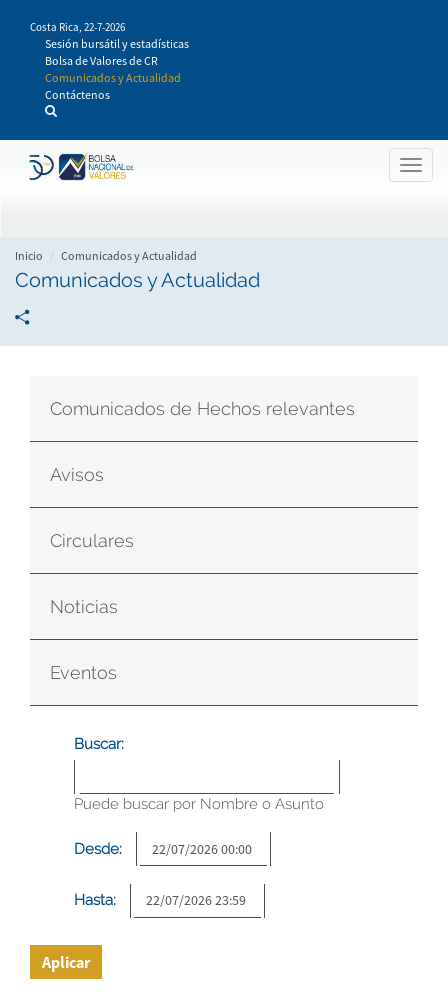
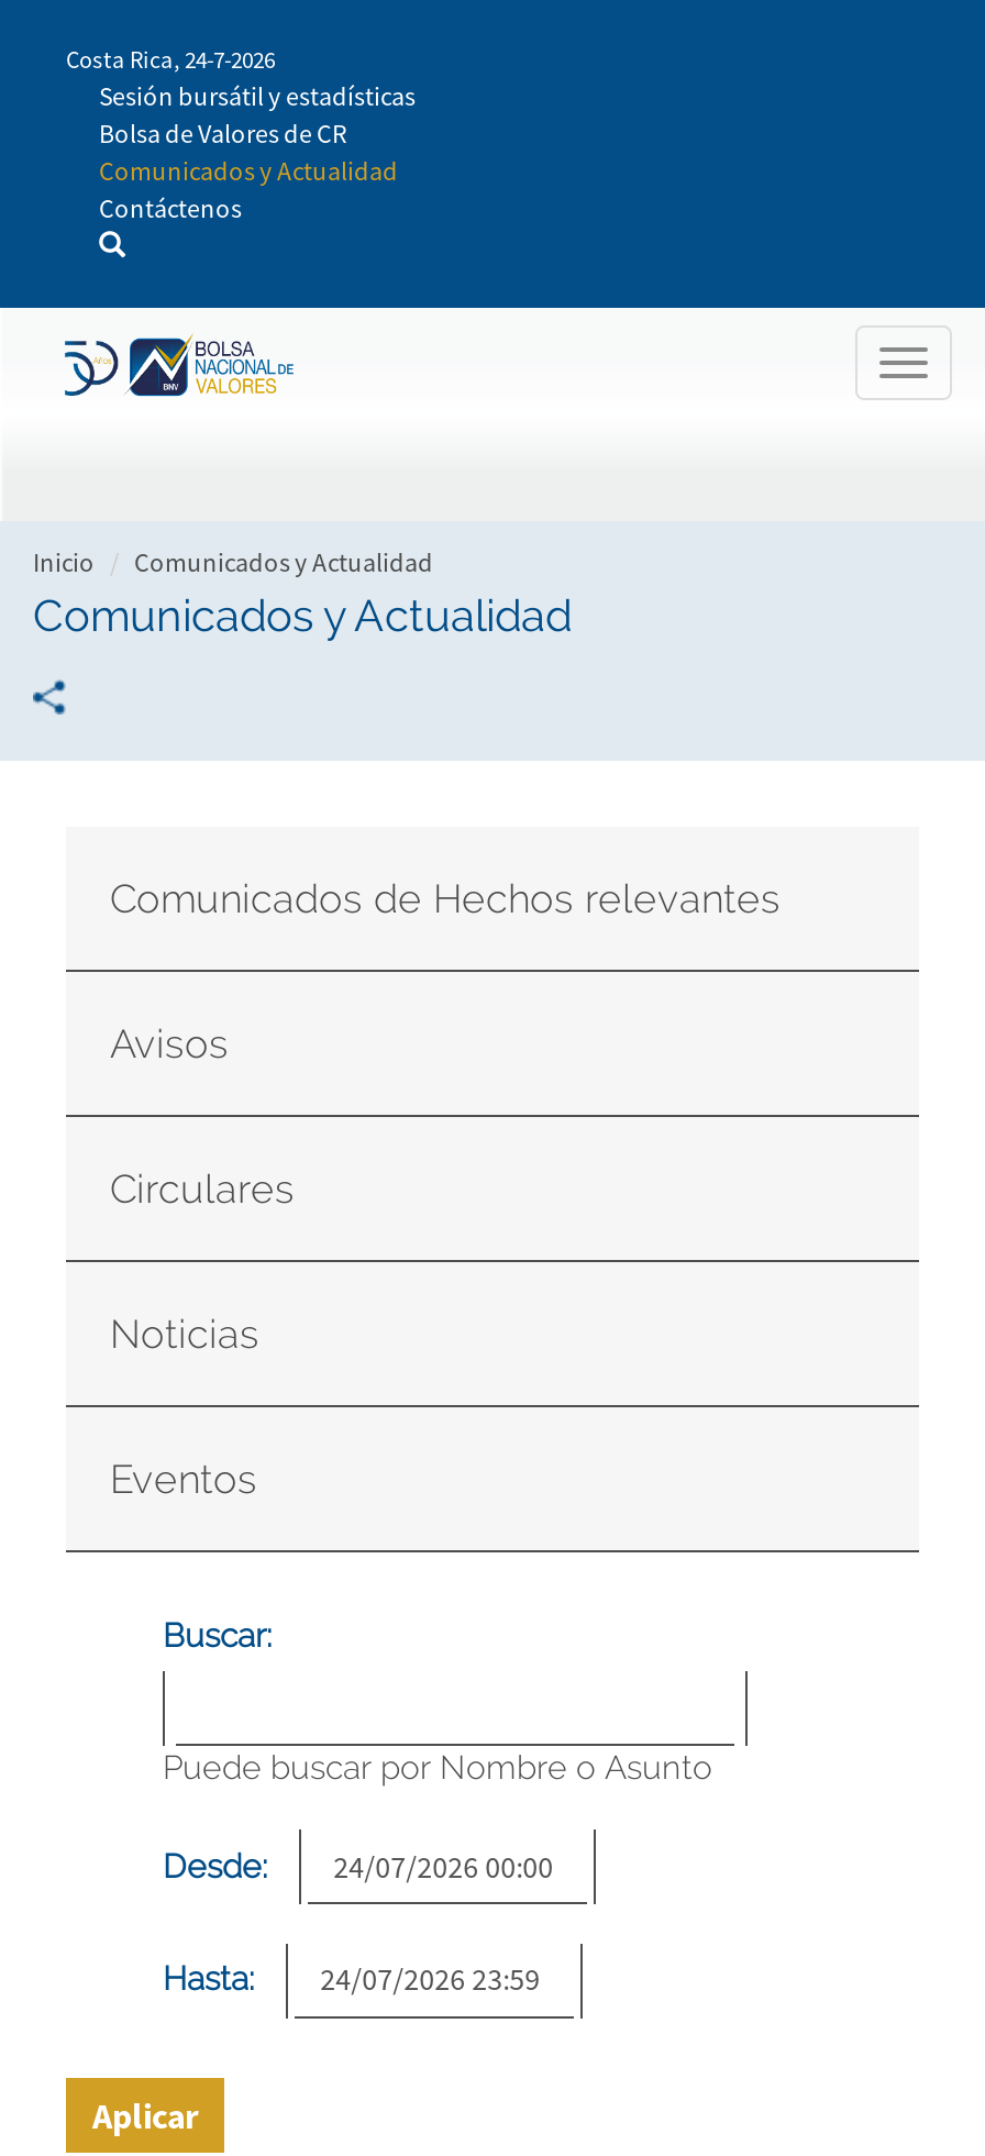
[30,20,125,34] Costa Rica, 22-7-2026 -> [66,44,275,75] Costa Rica, 24-7-2026

